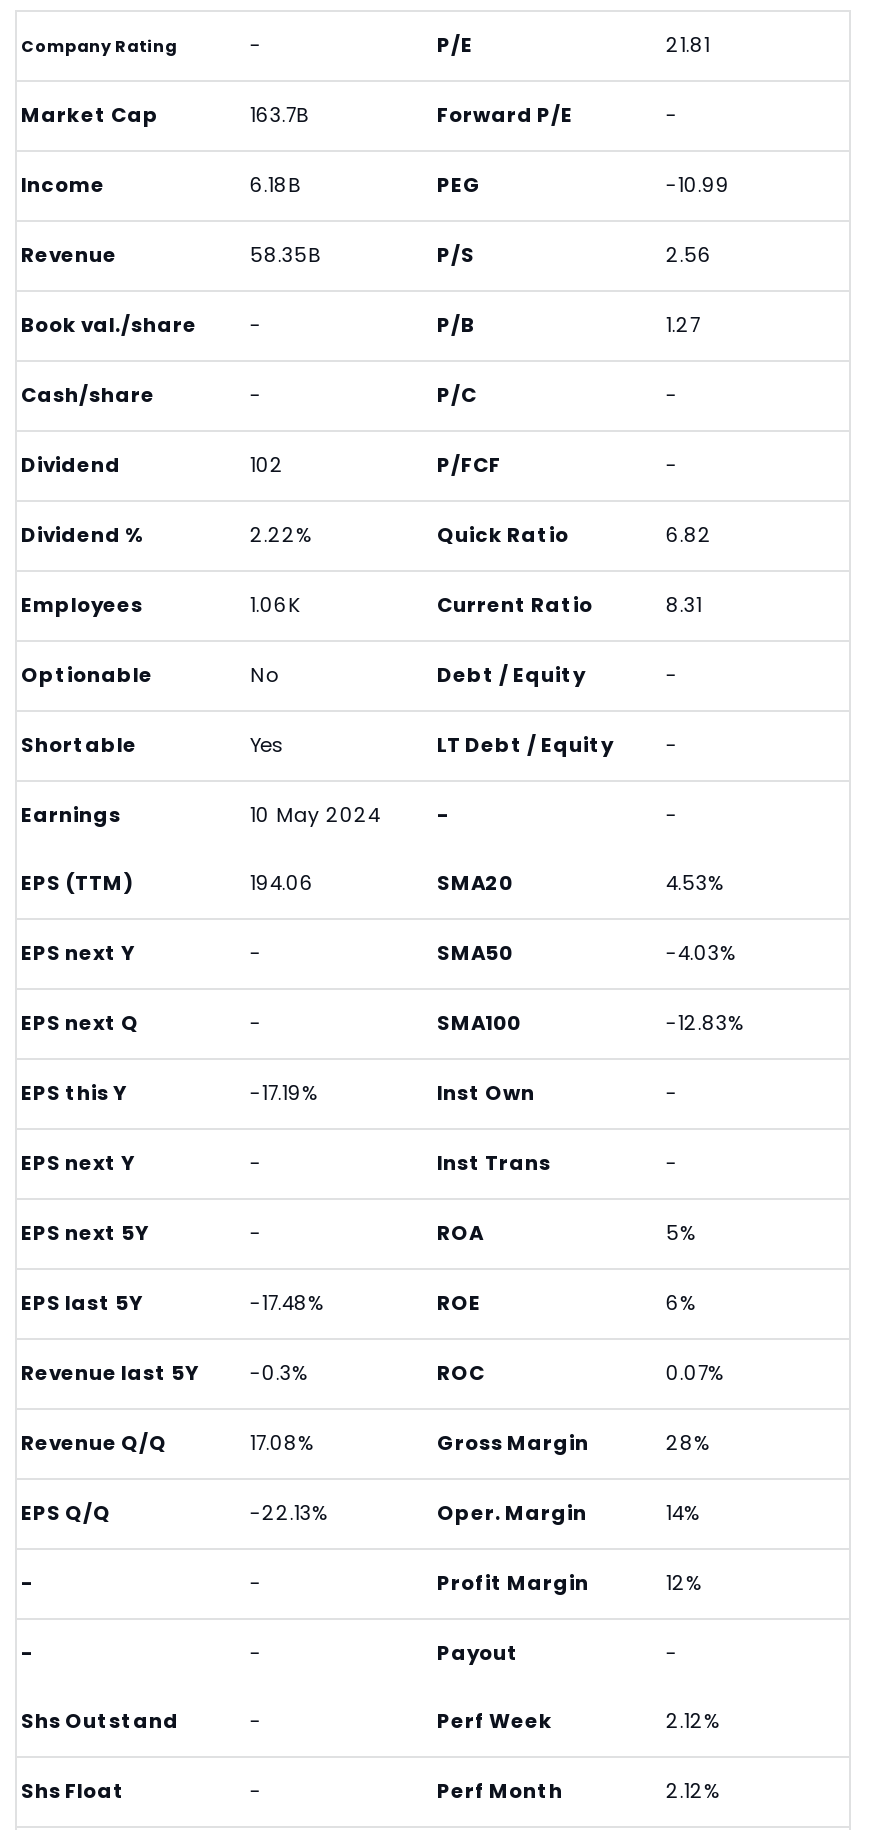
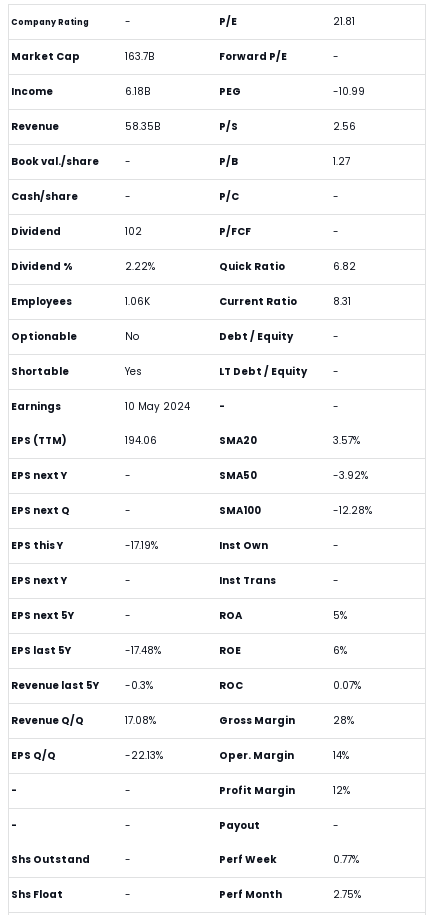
[666,868,722,898] 4.53% -> [333,433,360,448] 3.57%
[666,938,734,968] -4.03% -> [333,468,368,483] -3.92%
[666,1008,742,1038] -12.83% -> [333,503,372,518] -12.28%
[666,1706,718,1736] 2.12% -> [333,852,359,867] 0.77%
[666,1776,718,1806] 2.12% -> [333,887,361,902] 2.75%

